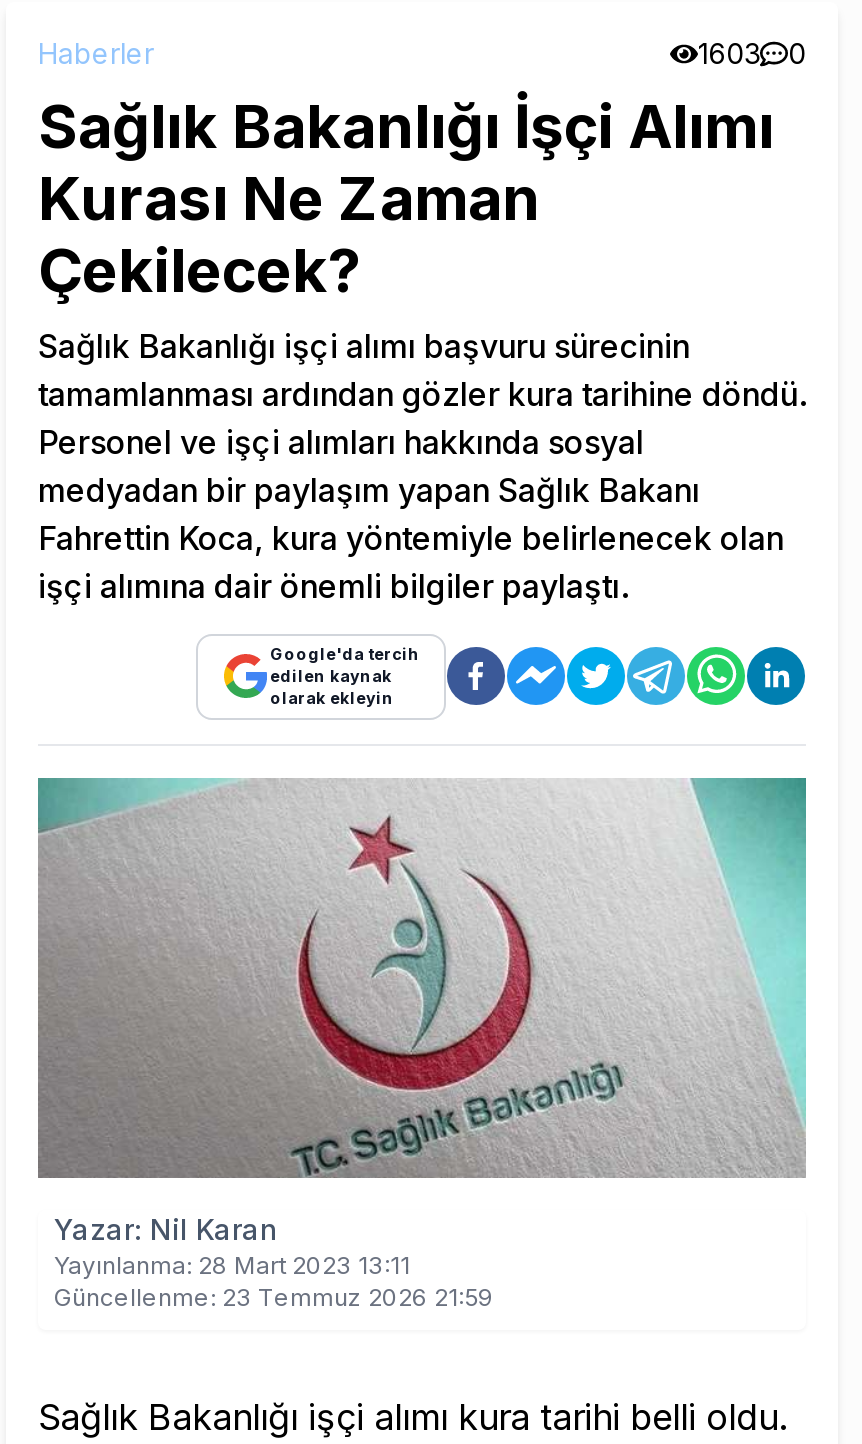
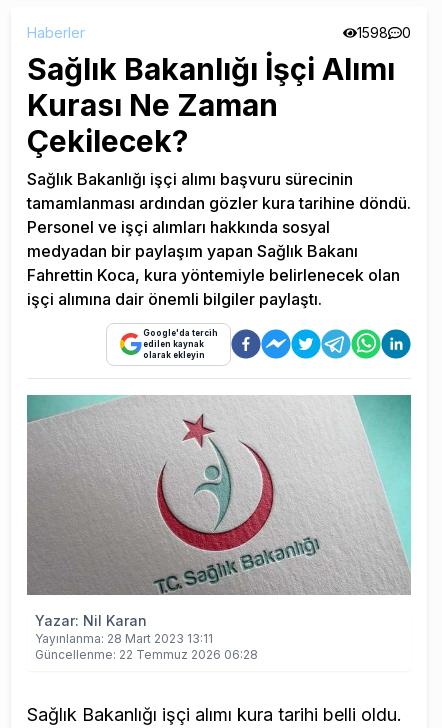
[698,35,806,69] 1603 0 -> [357,24,411,41] 1598 0
[54,1281,494,1311] Güncellenme: 23 Temmuz 2026 21:59 -> [35,647,258,662] Güncellenme: 22 Temmuz 2026 06:28

